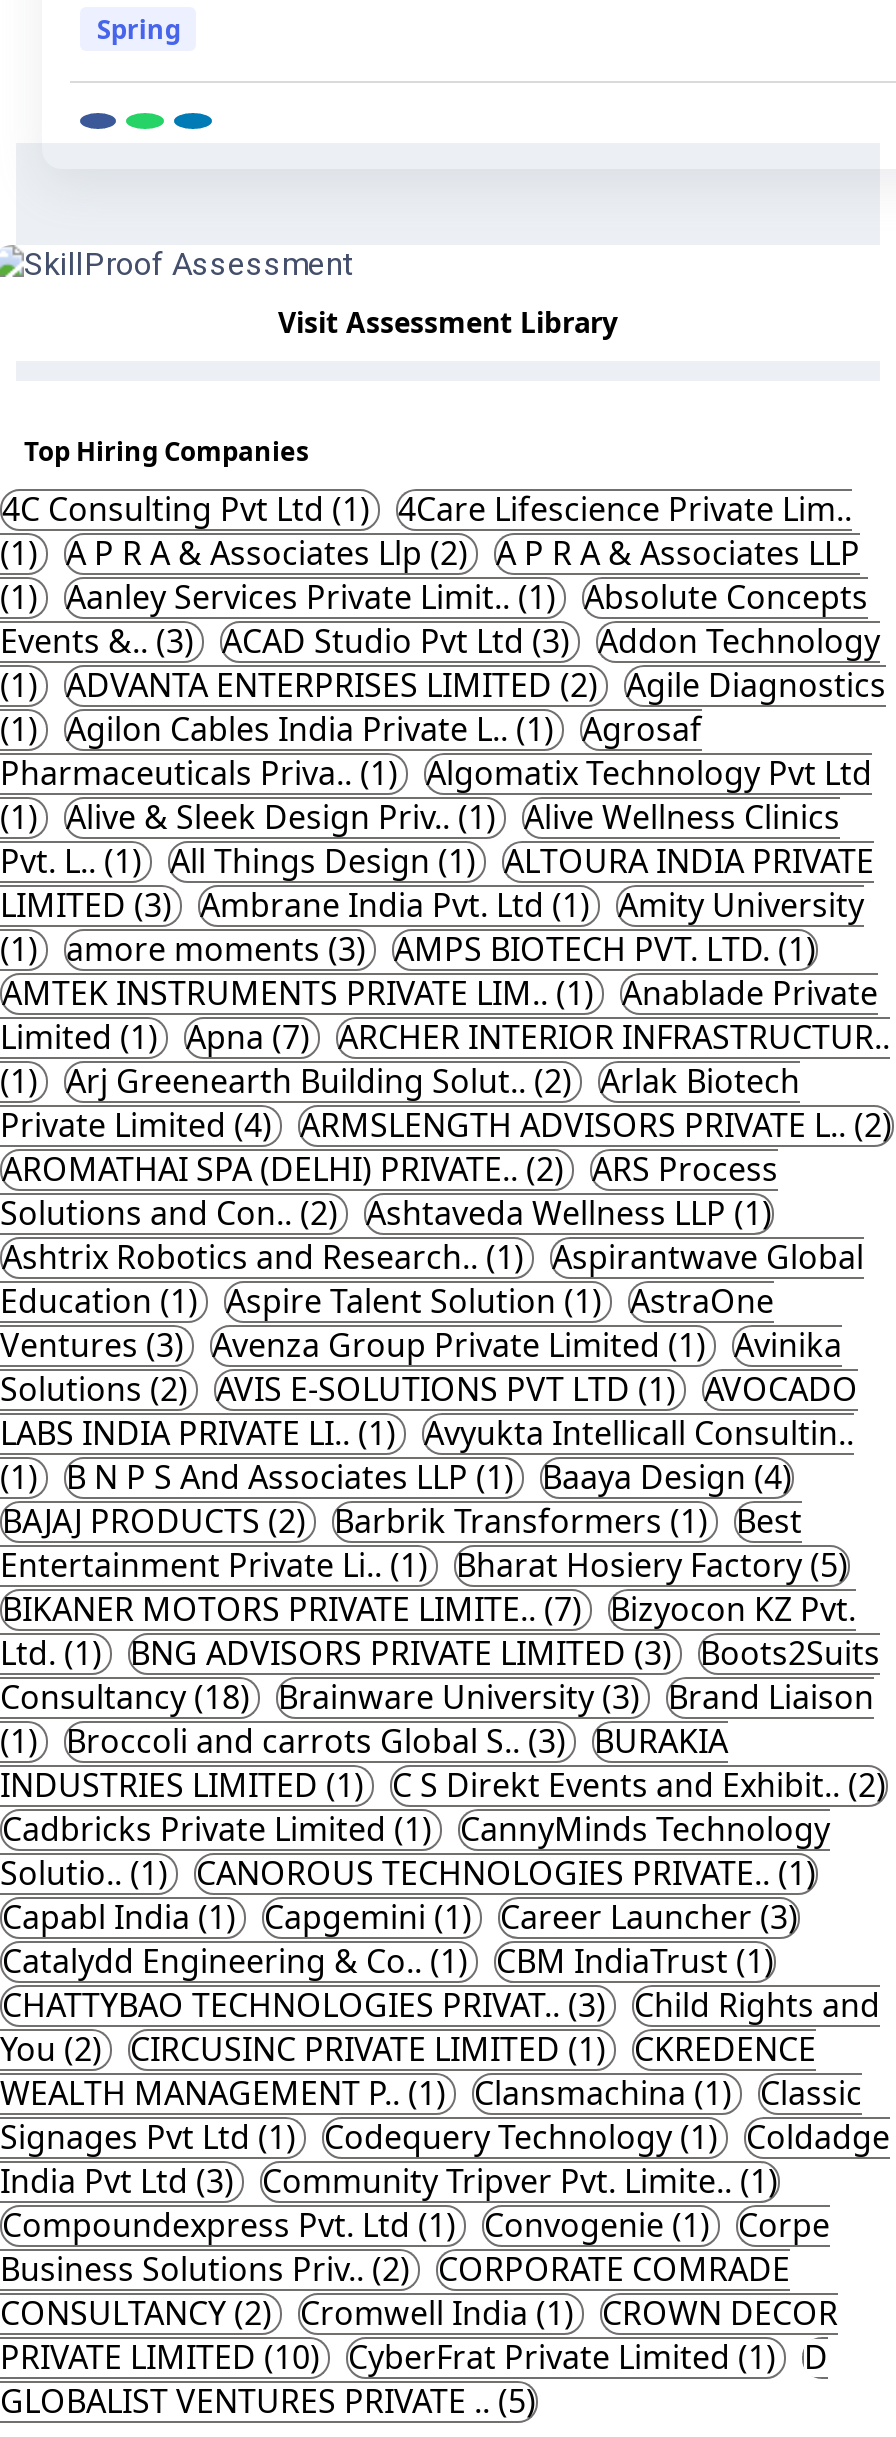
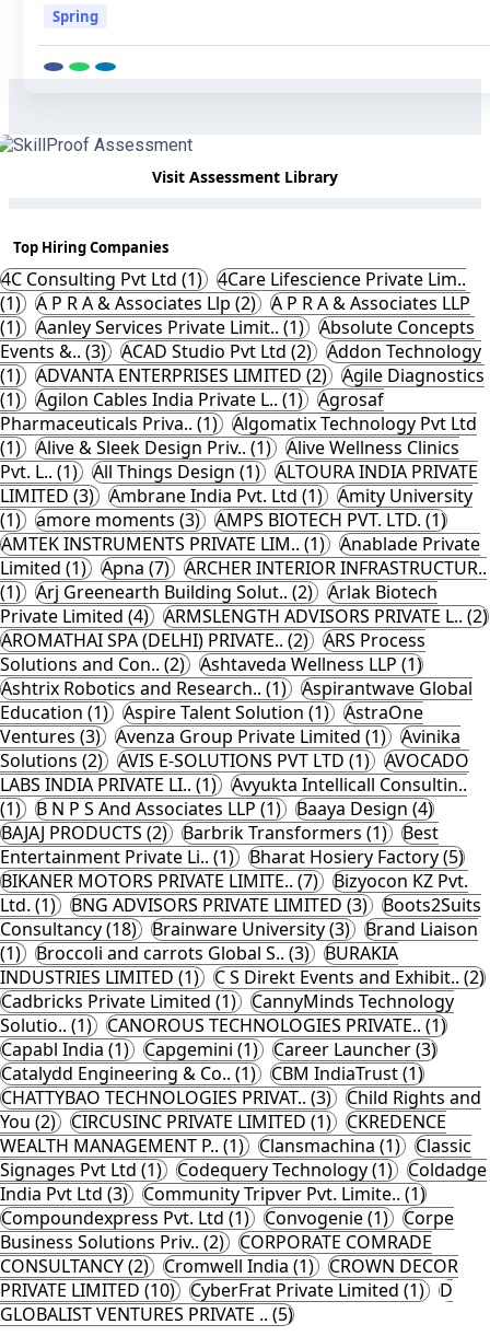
[0,619,880,663] Events &.. (3) ACAD Studio Pvt Ltd (3) Addon Technology -> [0,339,481,363] Events &.. (3) ACAD Studio Pvt Ltd (2) Addon Technology

